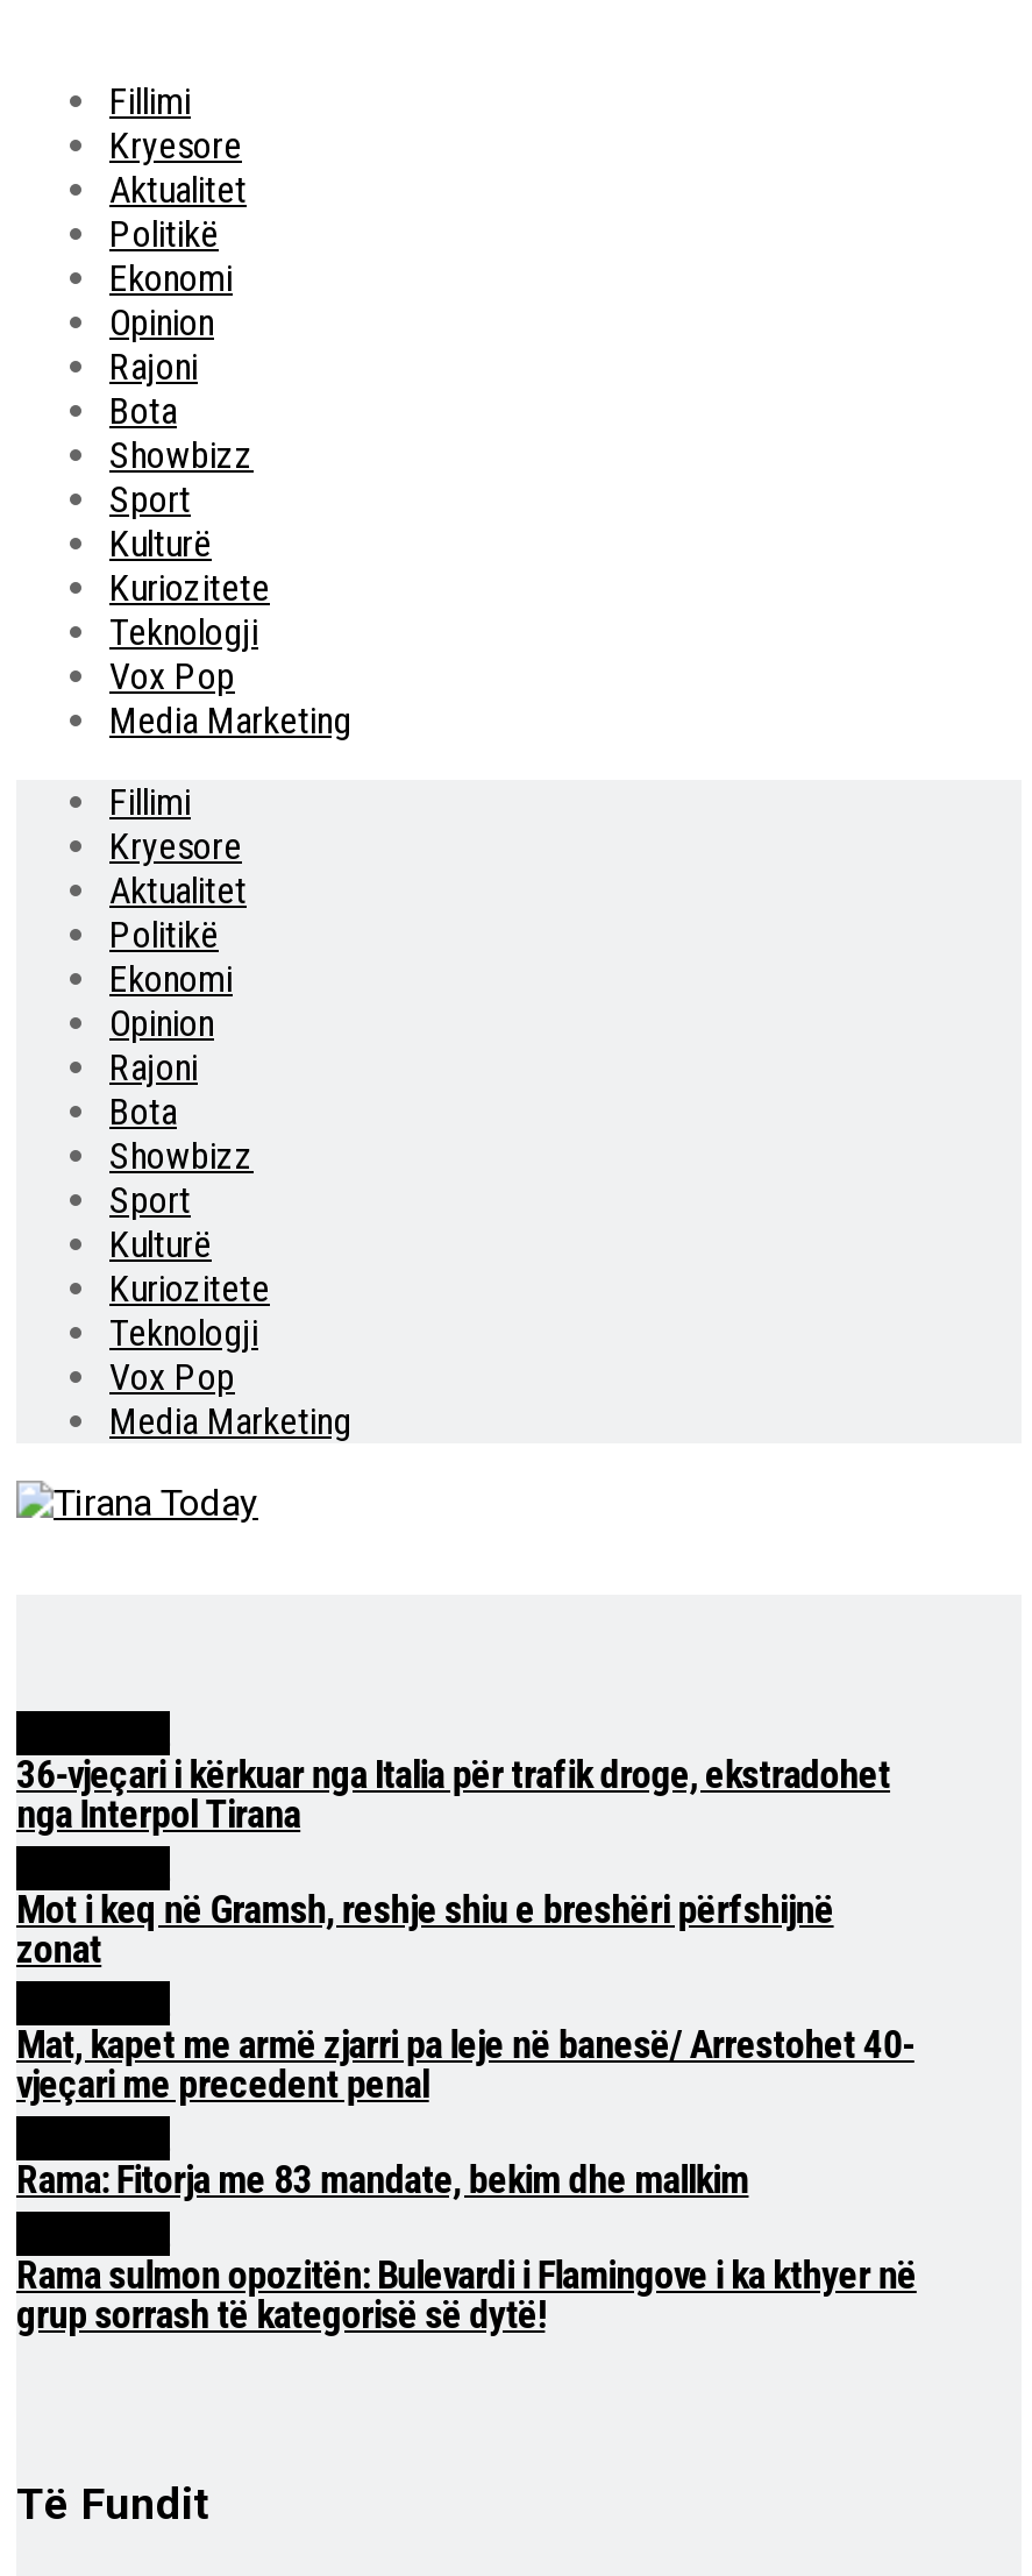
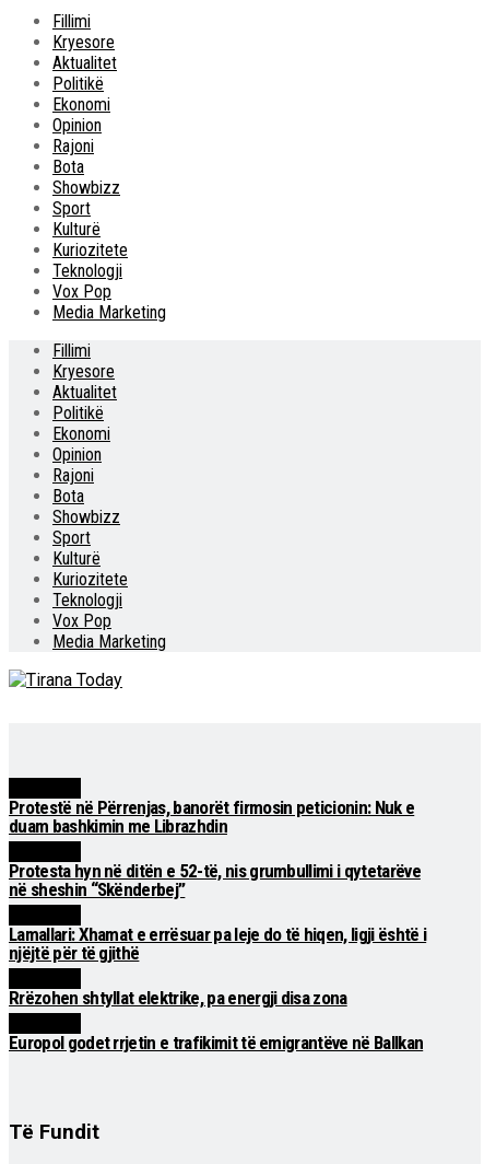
[16,1752,890,1838] 36-vjeçari i kërkuar nga Italia për trafik droge, ekstradohet | nga Interpol Tirana -> [9,797,414,837] Protestë në Përrenjas, banorët firmosin peticionin: Nuk e | duam bashkimin me Librazhdin
[16,1887,834,1973] Mot i keq në Gramsh, reshje shiu e breshëri përfshijnë | zonat -> [9,860,421,901] Protesta hyn në ditën e 52-të, nis grumbullimi i qytetarëve | në sheshin “Skënderbej”
[16,2022,914,2108] Mat, kapet me armë zjarri pa leje në banesë/ Arrestohet 40- | vjeçari me precedent penal -> [9,924,426,964] Lamallari: Xhamat e errësuar pa leje do të hiqen, ligji është i | njëjtë për të gjithë
[16,2157,749,2203] Rama: Fitorja me 83 mandate, bekim dhe mallkim -> [9,987,347,1009] Rrëzohen shtyllat elektrike, pa energji disa zona
[16,2252,917,2338] Rama sulmon opozitën: Bulevardi i Flamingove i ka kthyer në | grup sorrash të kategorisë së dytë! -> [9,1032,423,1054] Europol godet rrjetin e trafikimit të emigrantëve në Ballkan

